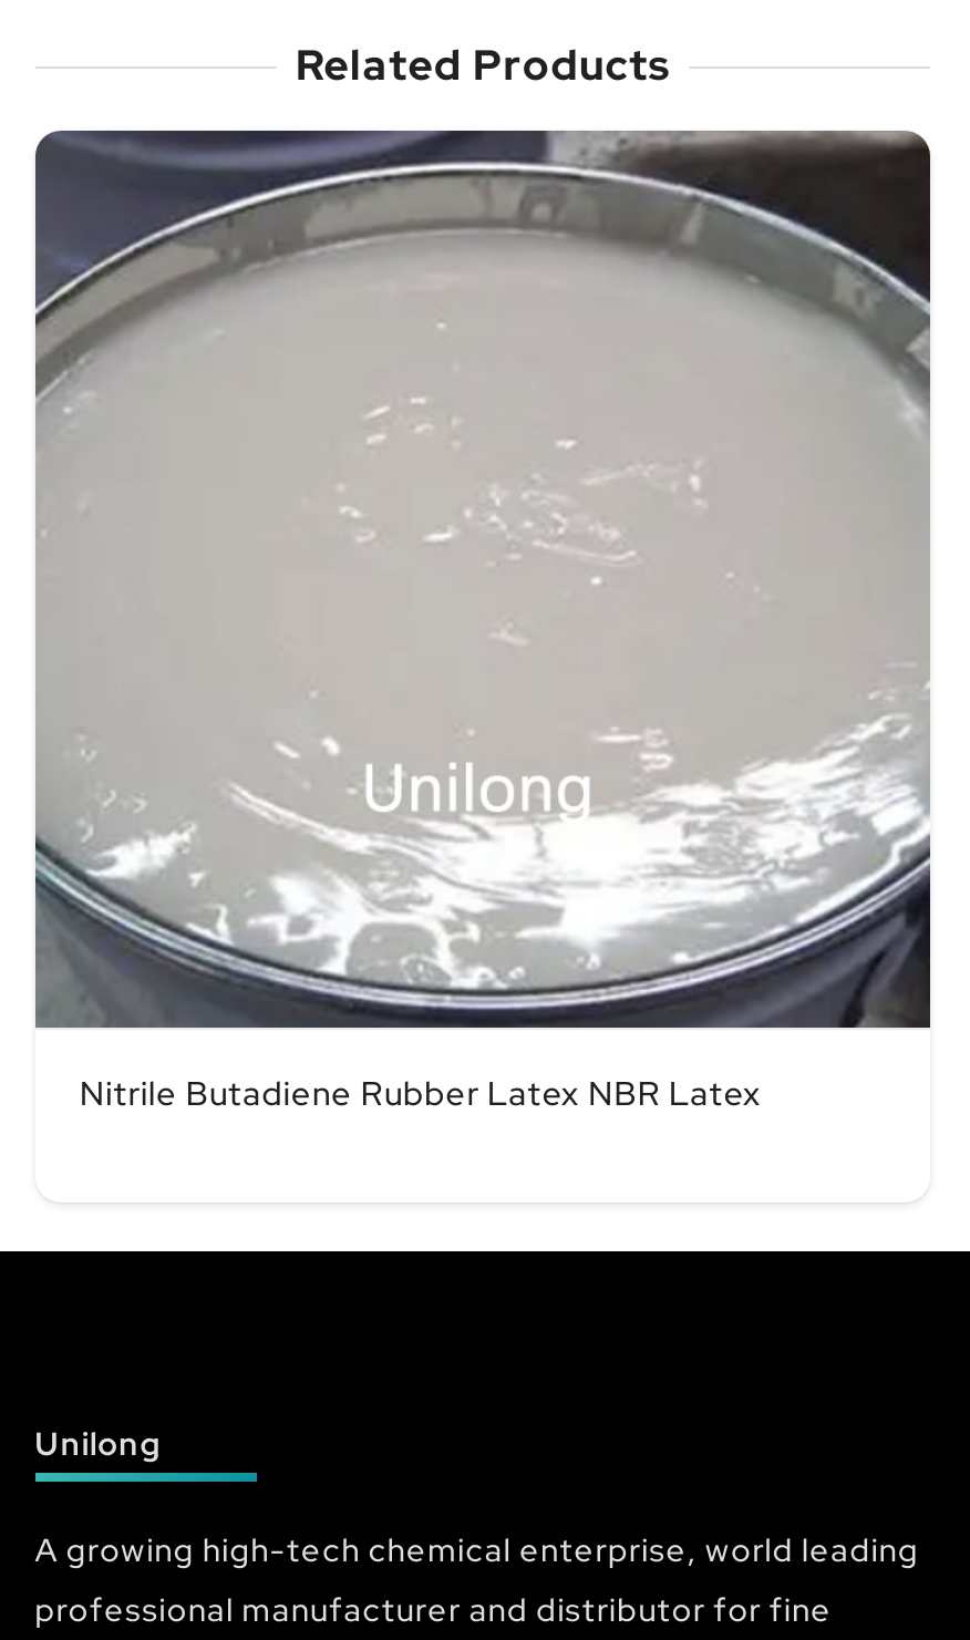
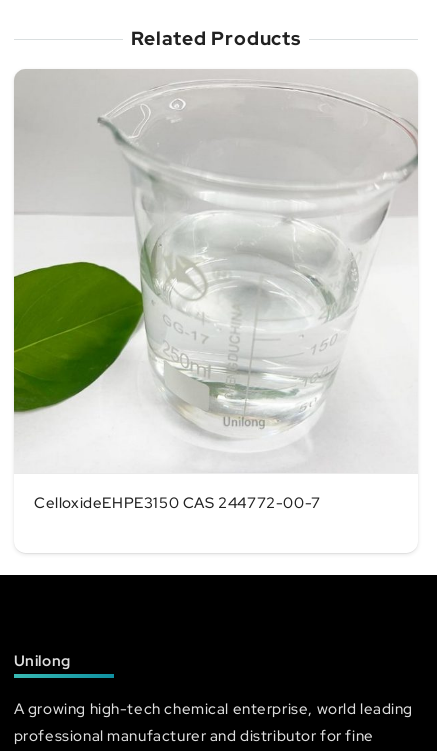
[33,130,932,1116] [image] | Nitrile Butadiene Rubber Latex NBR Latex -> [14,69,418,513] [image] | CelloxideEHPE3150 CAS 244772-00-7

